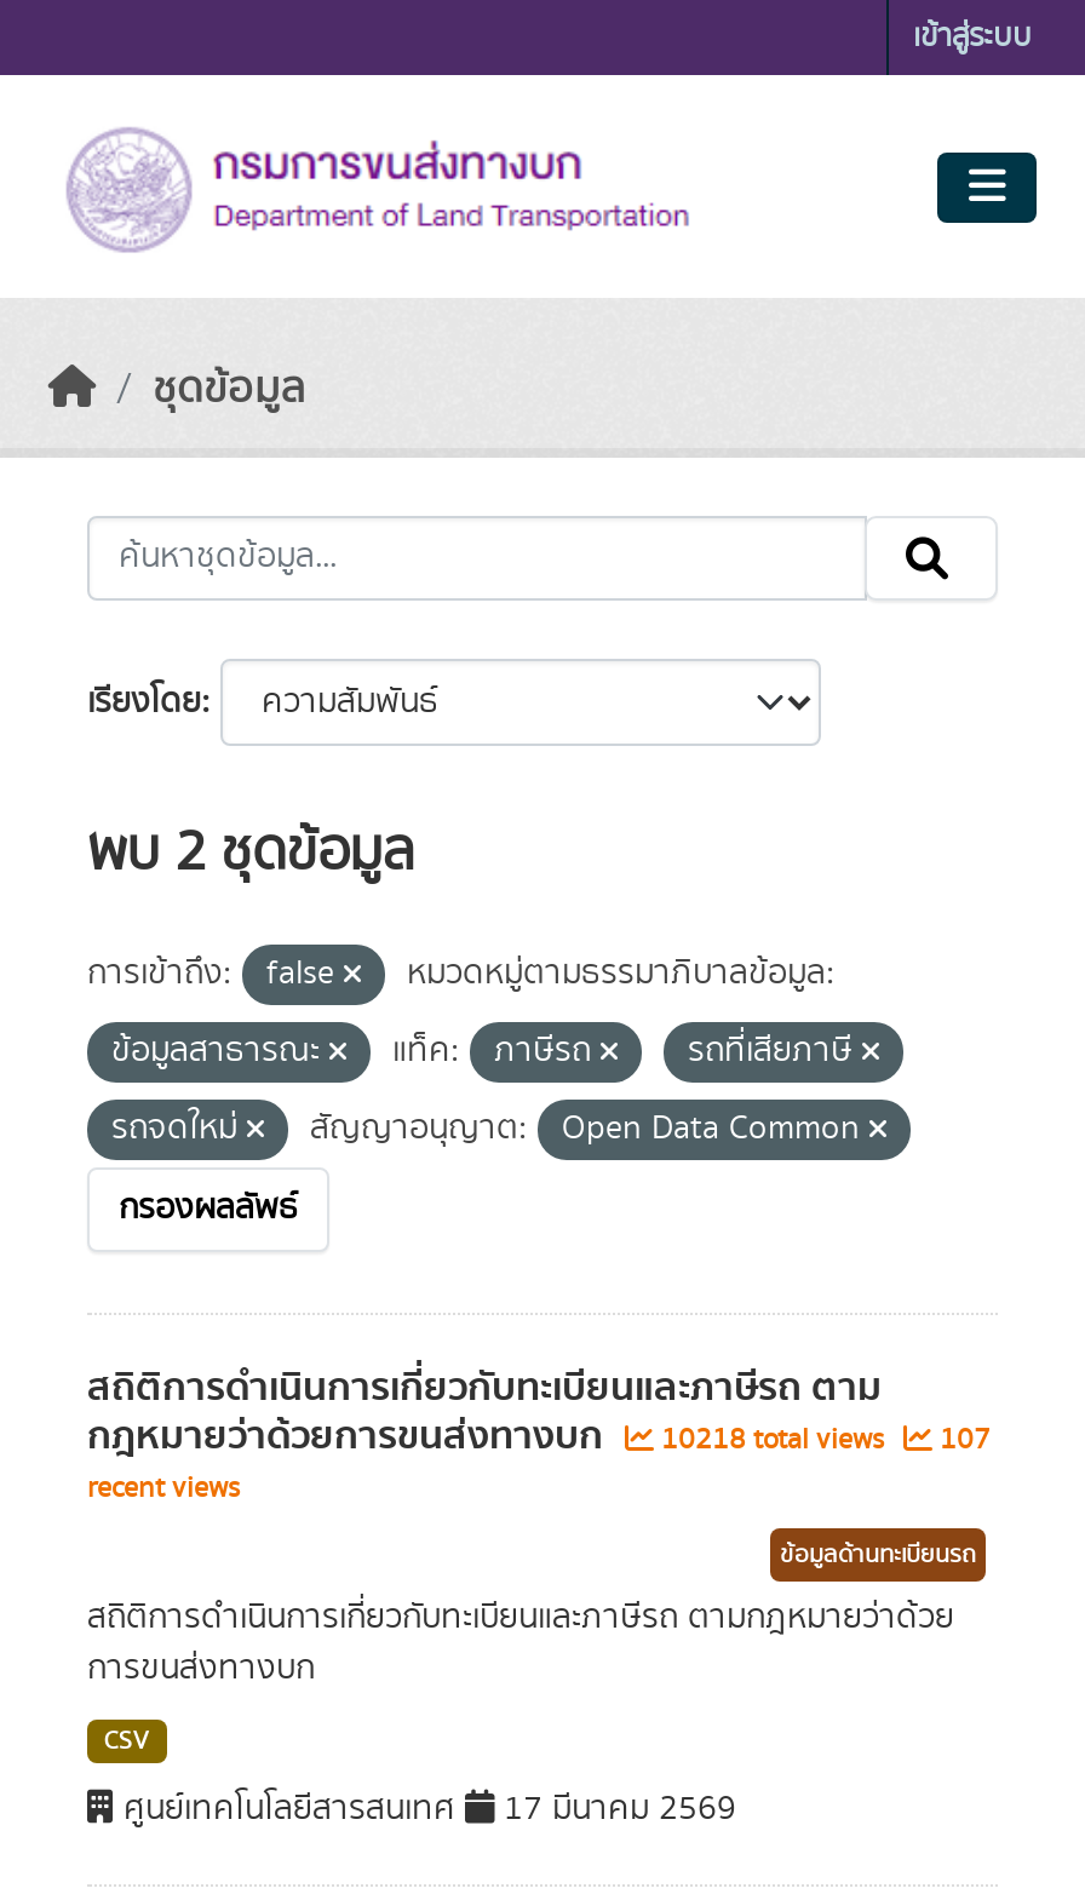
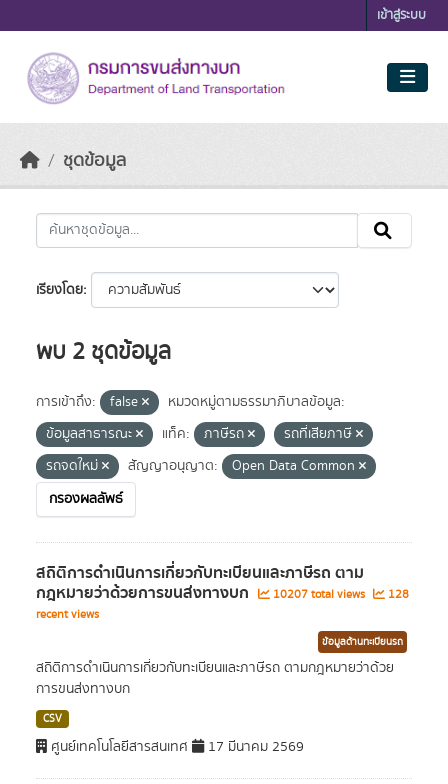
[654,1419,891,1460] 10218 total views -> [270,586,368,603] 10207 total views
[932,1419,991,1460] 107 -> [385,586,409,603] 128

